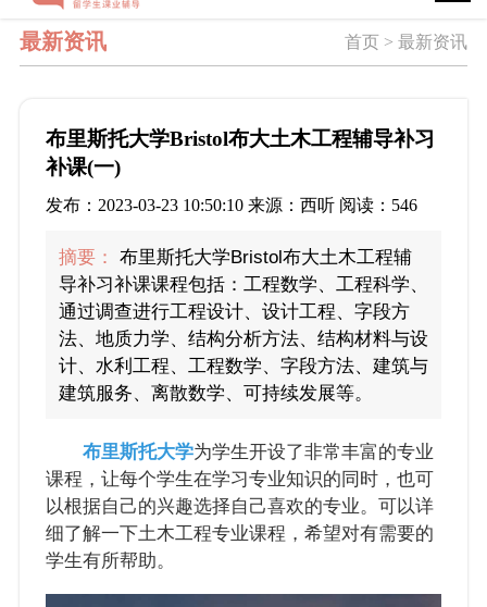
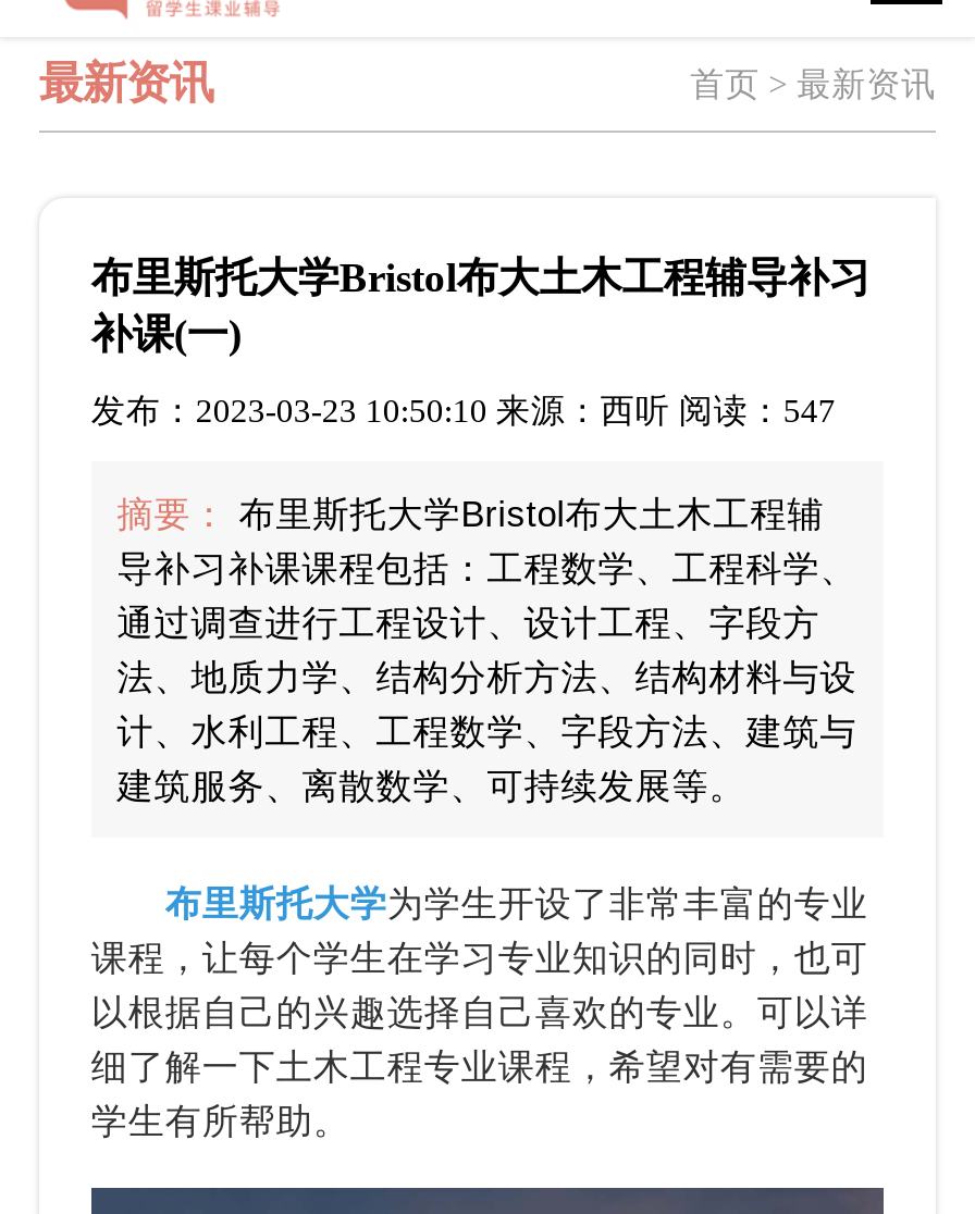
[45,195,417,214] 发布：2023-03-23 10:50:10 来源：西听 阅读：546 -> [91,391,835,428] 发布：2023-03-23 10:50:10 来源：西听 阅读：547

